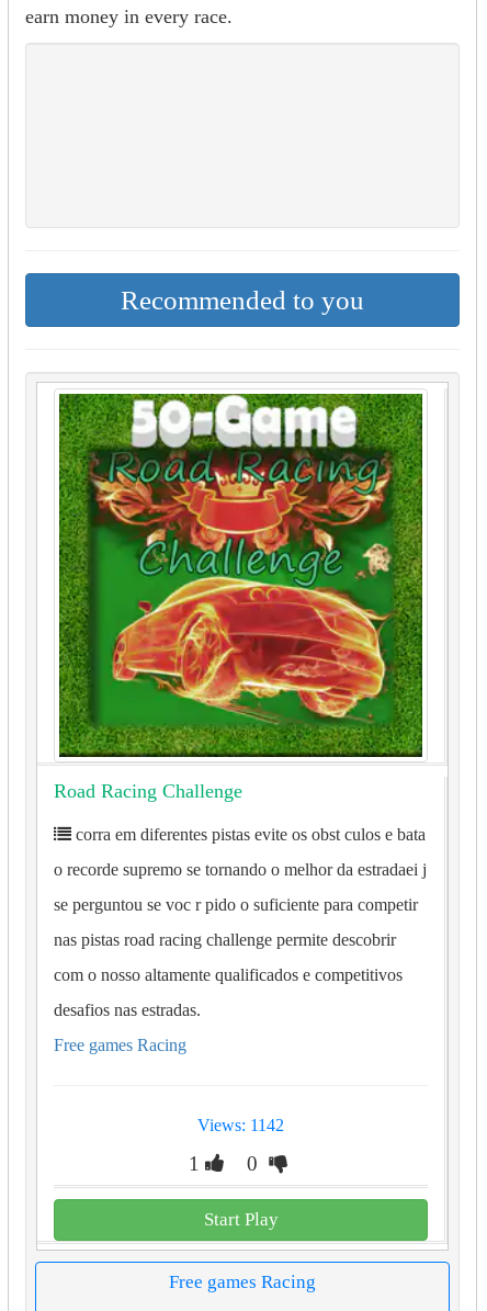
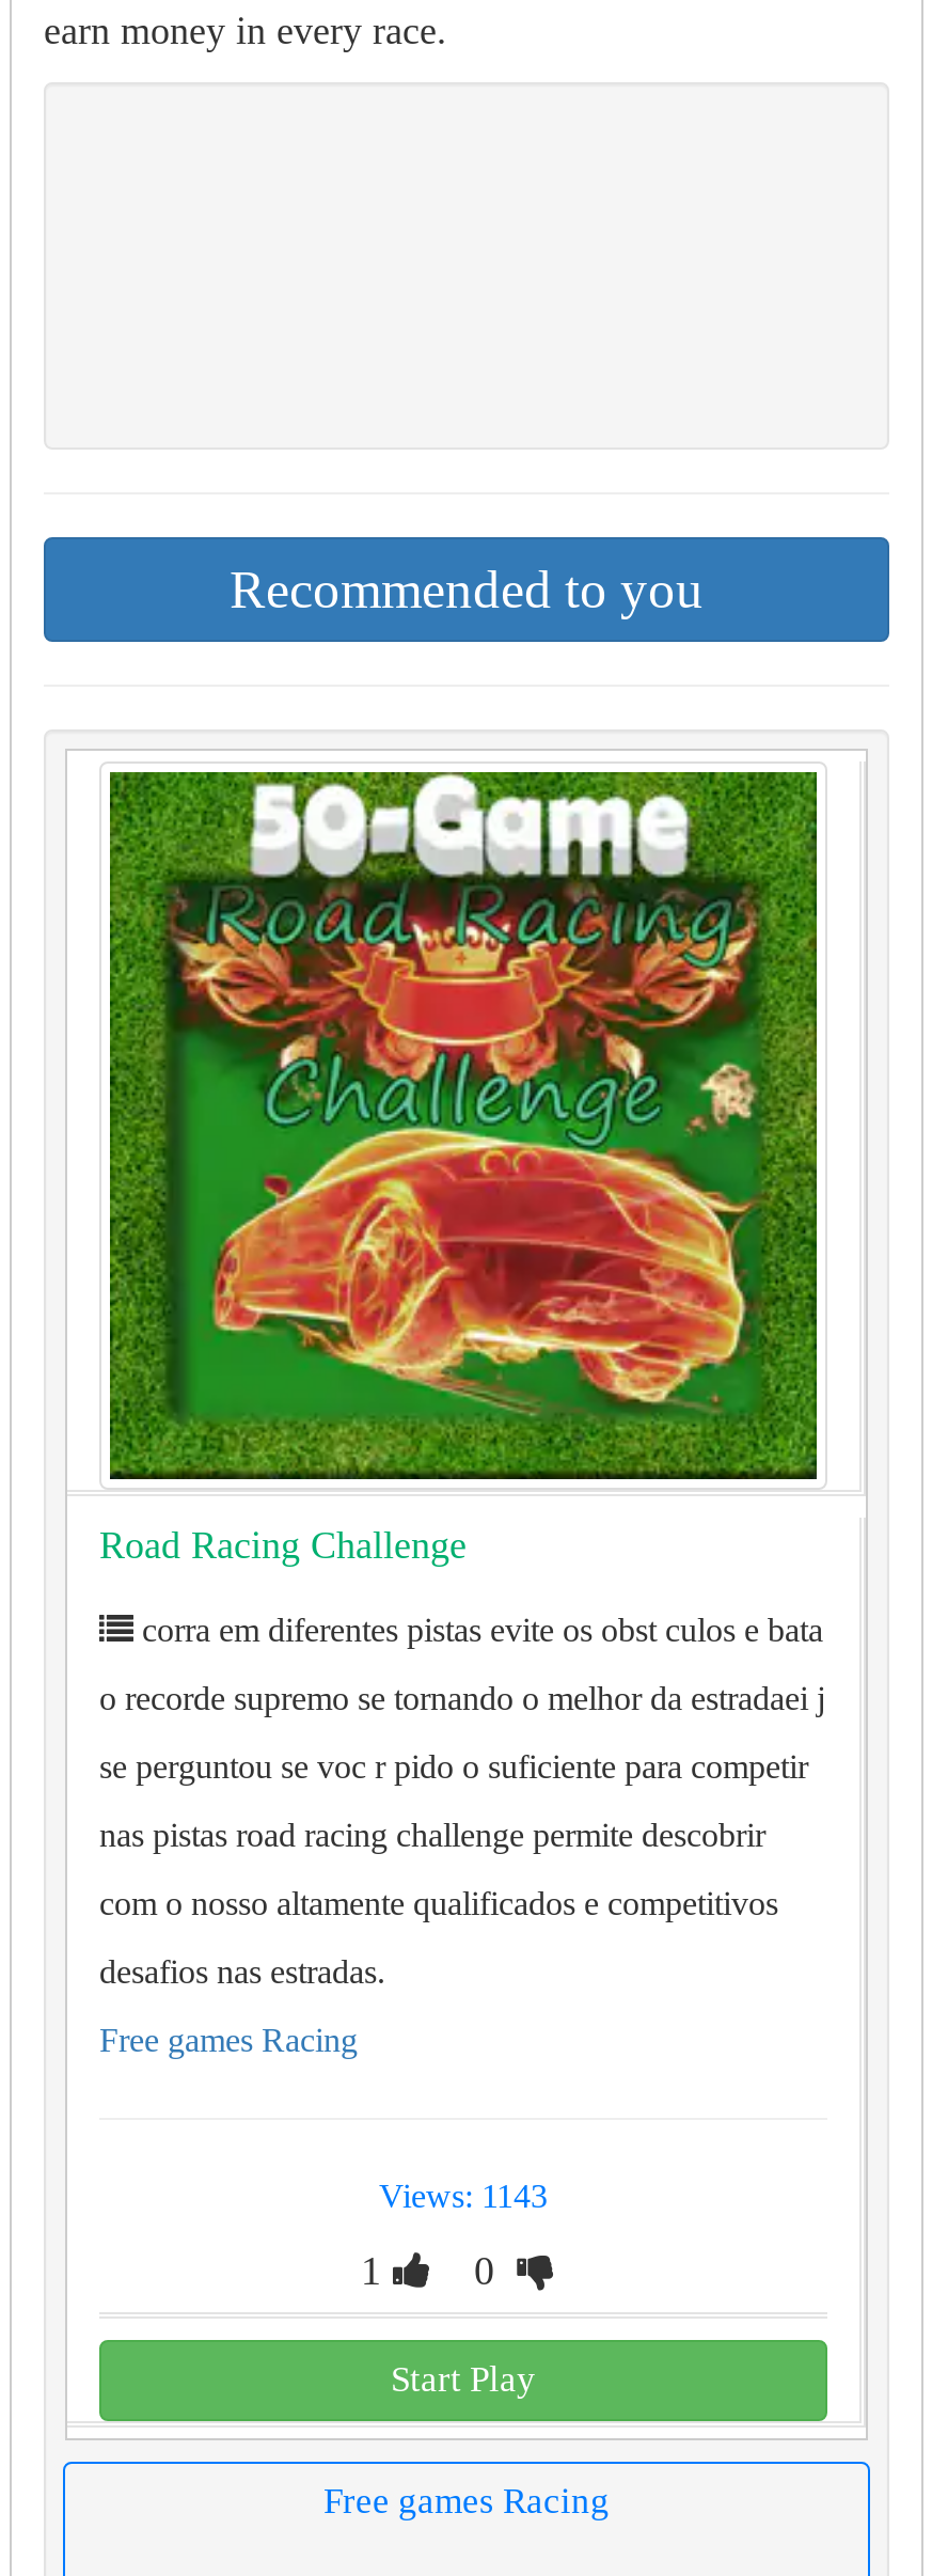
[197,1116,284,1134] Views: 1142 -> [379,2178,548,2214] Views: 1143

